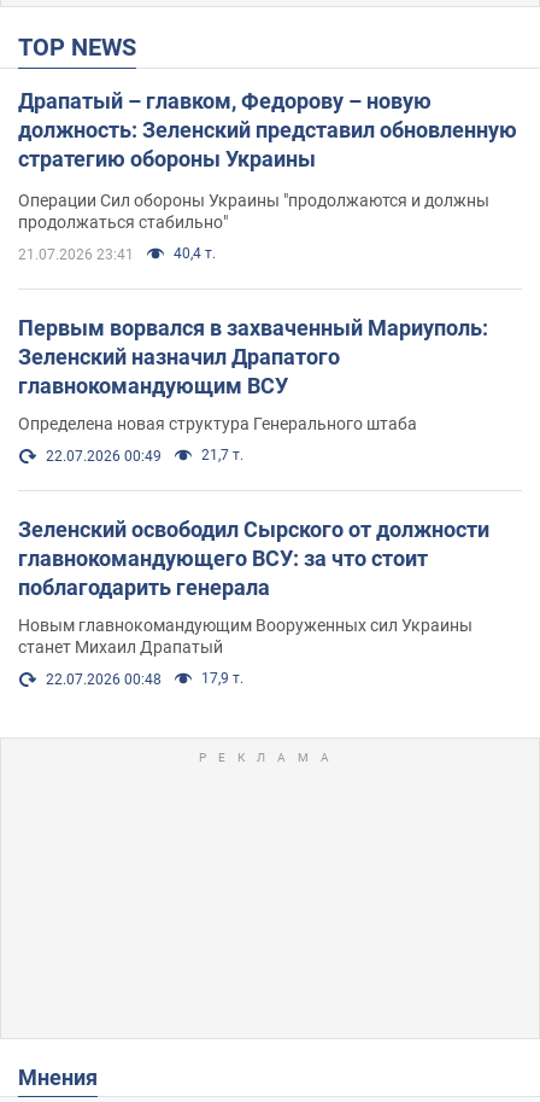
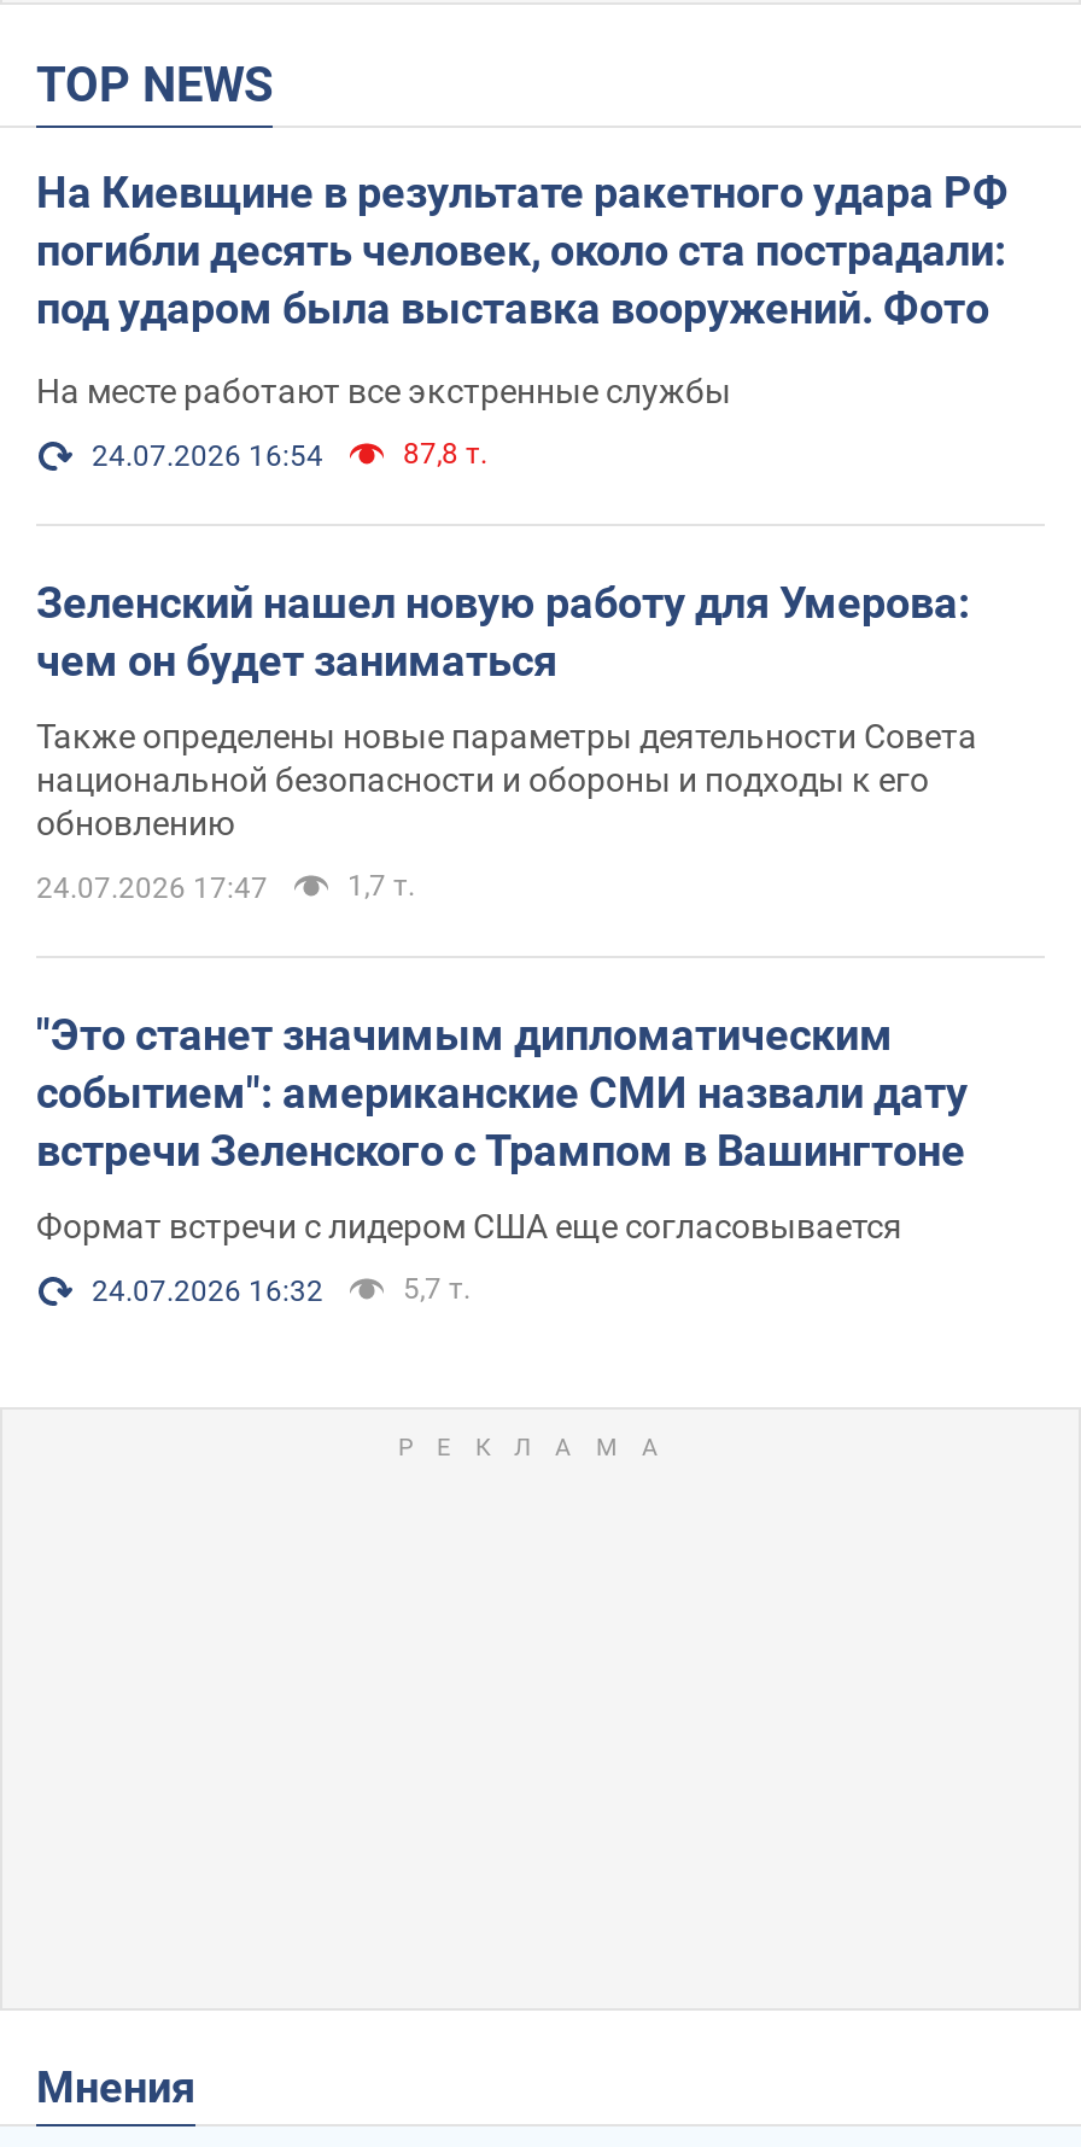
[18,88,517,171] Драпатый – главком, Федорову – новую | должность: Зеленский представил обновленную | стратегию обороны Украины -> [36,166,1009,332] На Киевщине в результате ракетного удара РФ | погибли десять человек, около ста пострадали: | под ударом была выставка вооружений. Фото
[18,190,489,231] Операции Сил обороны Украины "продолжаются и должны | продолжаться стабильно" -> [36,371,731,410] На месте работают все экстренные службы
[18,245,216,263] 21.07.2026 23:41 | 40,4 т. -> [92,436,487,472] 24.07.2026 16:54 | 87,8 т.
[18,315,488,398] Первым ворвался в захваченный Мариуполь: | Зеленский назначил Драпатого | главнокомандующим ВСУ -> [36,576,970,685] Зеленский нашел новую работу для Умерова: | чем он будет заниматься
[18,414,417,433] Определена новая структура Генерального штаба -> [36,716,977,842] Также определены новые параметры деятельности Совета | национальной безопасности и обороны и подходы к его | обновлению
[46,446,243,464] 22.07.2026 00:49 | 21,7 т. -> [36,868,415,904] 24.07.2026 17:47 | 1,7 т.
[18,516,489,600] Зеленский освободил Сырского от должности | главнокомандующего ВСУ: за что стоит | поблагодарить генерала -> [36,1008,968,1175] "Это станет значимым дипломатическим | событием": американские СМИ назвали дату | встречи Зеленского с Трампом в Вашингтоне
[18,615,472,656] Новым главнокомандующим Вооруженных сил Украины | станет Михаил Драпатый -> [36,1206,902,1245] Формат встречи с лидером США еще согласовывается
[46,670,243,688] 22.07.2026 00:48 | 17,9 т. -> [92,1271,471,1308] 24.07.2026 16:32 | 5,7 т.

